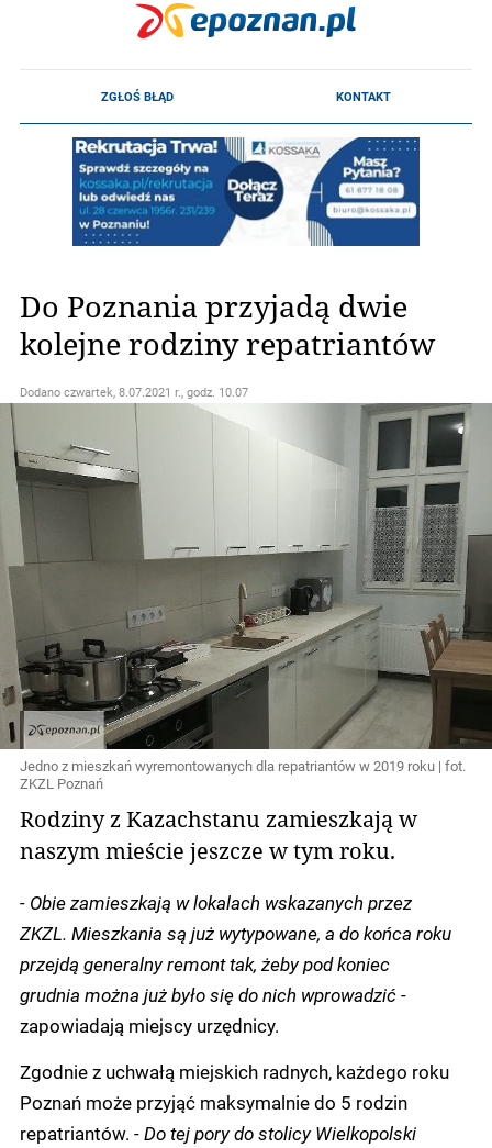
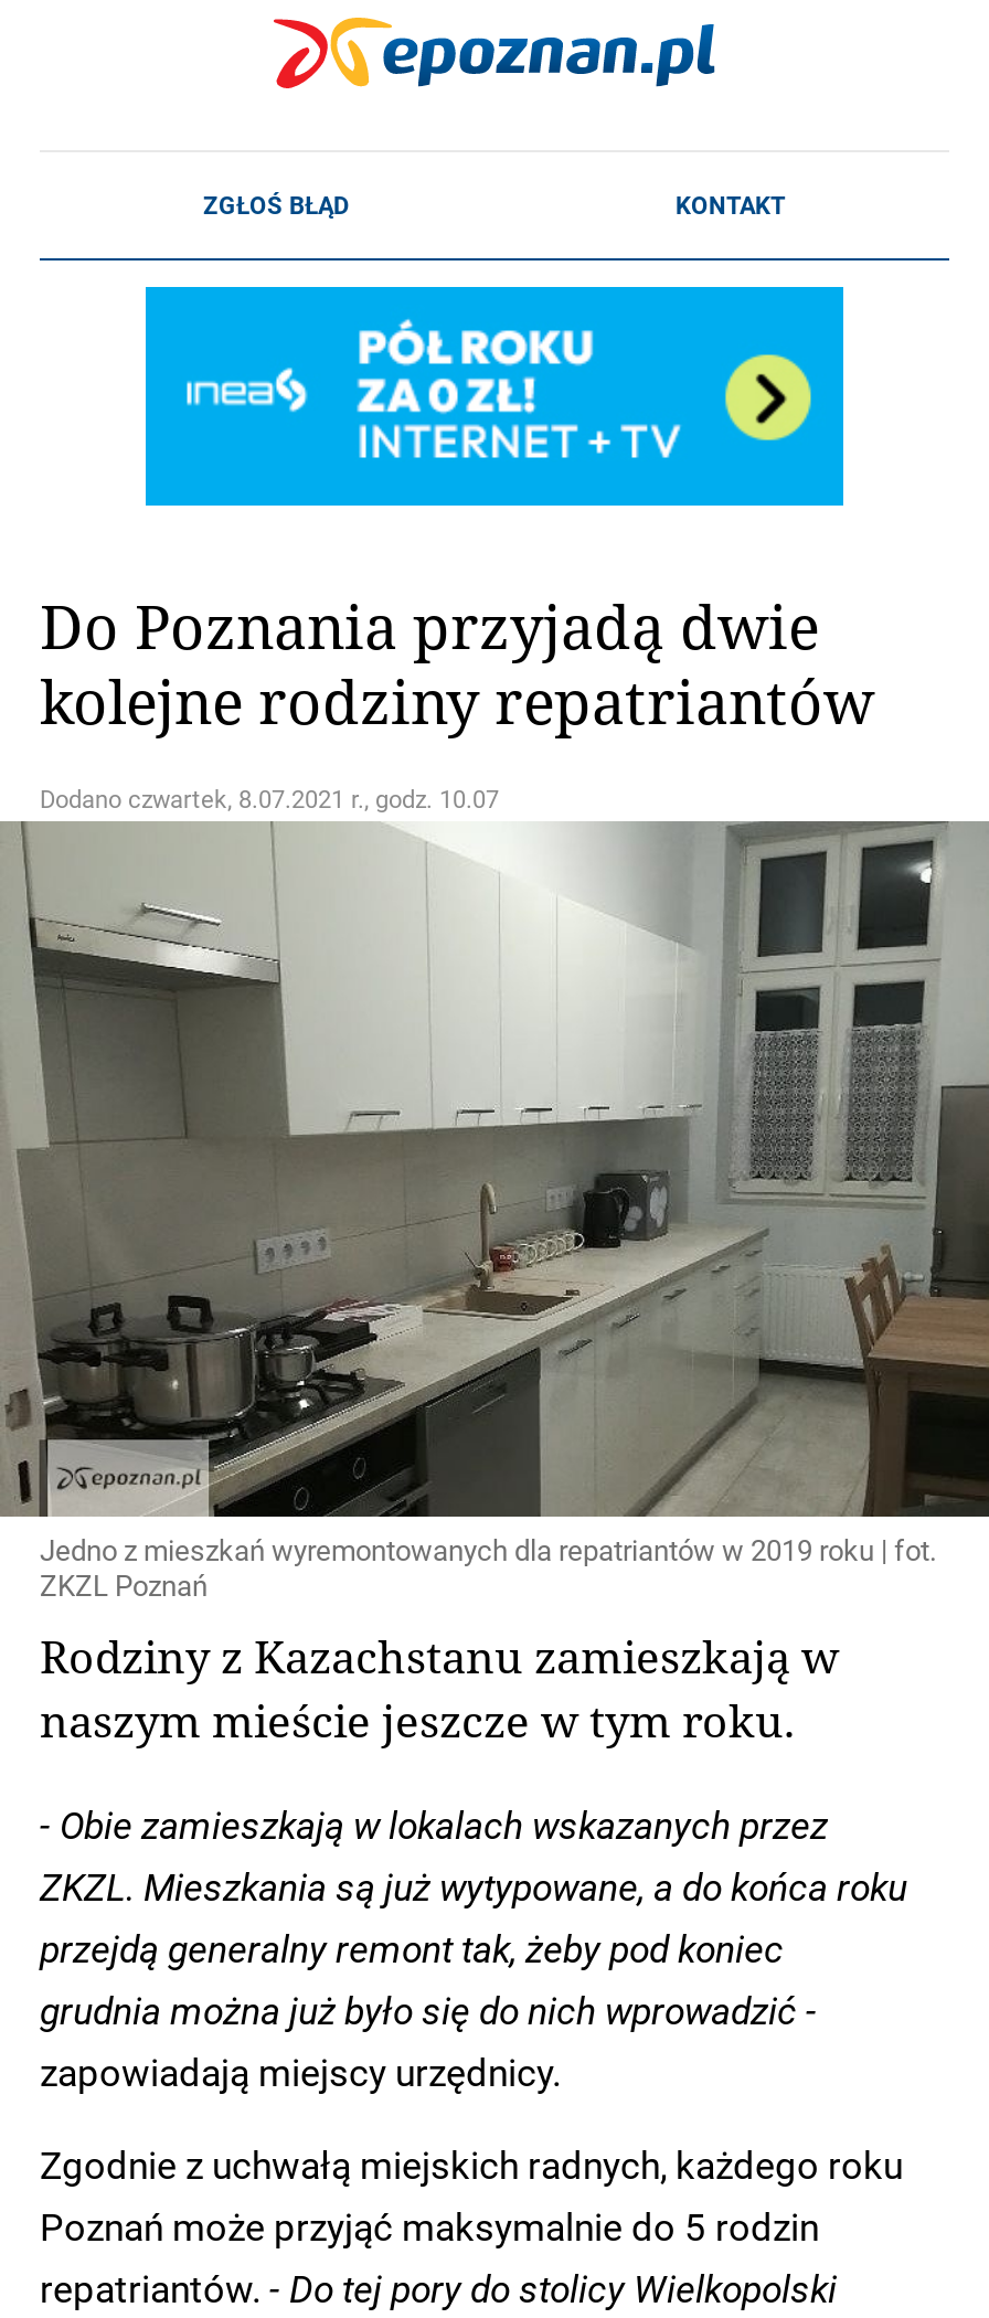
[71,136,421,247] [image] -> [143,285,846,508] [image]

